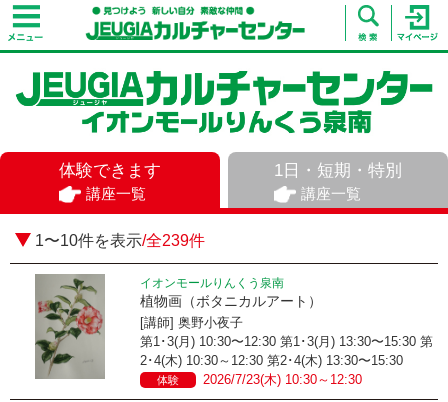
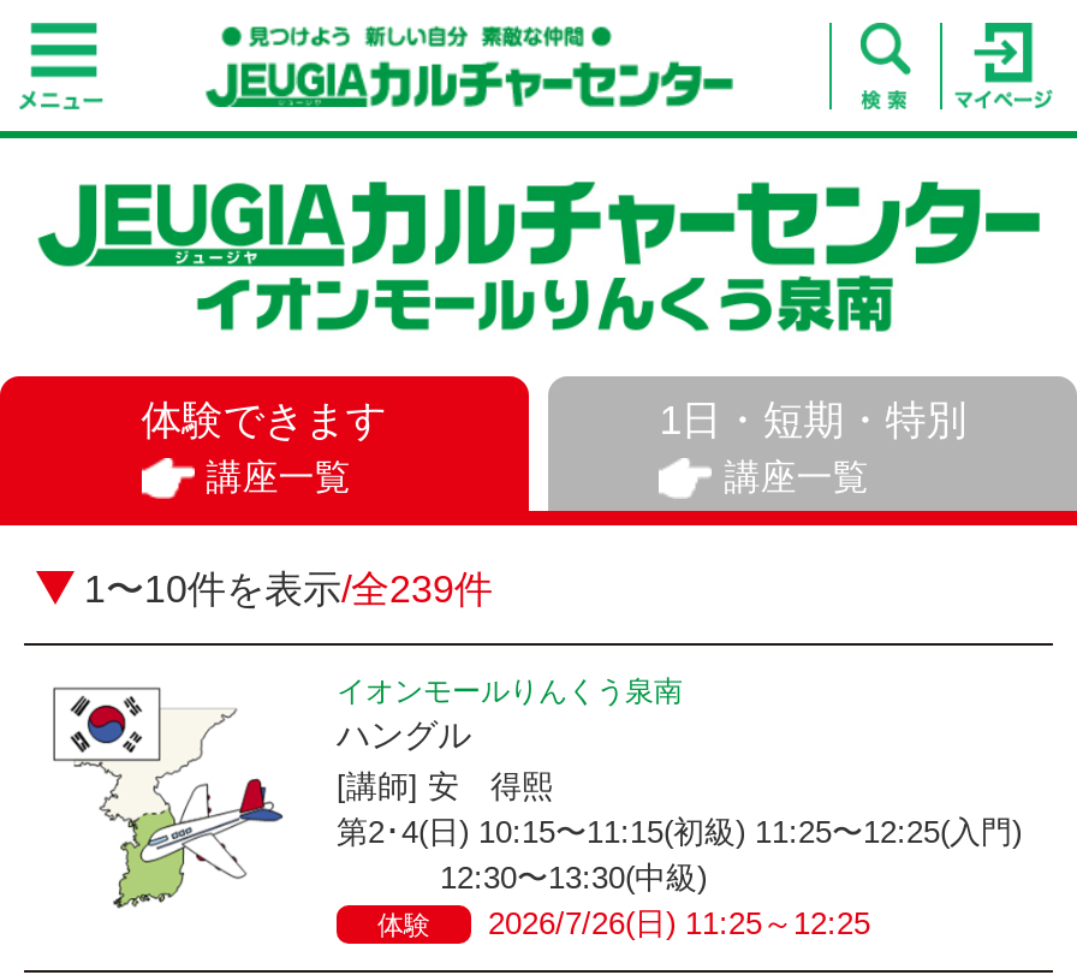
[30,273,433,380] [image] | 植物画（ボタニカルアート） | [講師] 奥野小夜子 | 第1･3(月) 10:30〜12:30 第1･3(月) 13:30〜15:30 第 | 2･4(木) 10:30～12:30 第2･4(木) 13:30〜15:30 -> [50,670,1022,922] [image] | ハングル | [講師] 安 得熙 | 第2･4(日) 10:15〜11:15(初級) 11:25〜12:25(入門) | 12:30〜13:30(中級)
[157,372,362,387] 体験 2026/7/23(木) 10:30～12:30 -> [377,905,870,941] 体験 2026/7/26(日) 11:25～12:25

